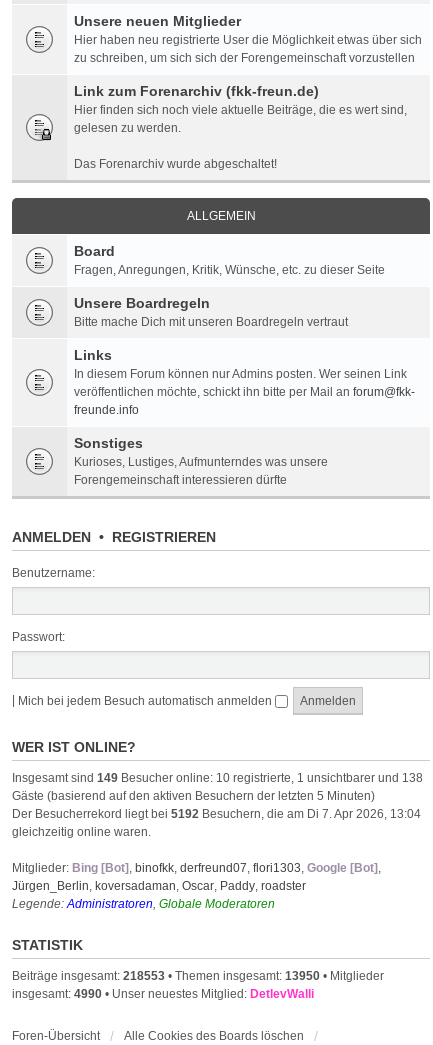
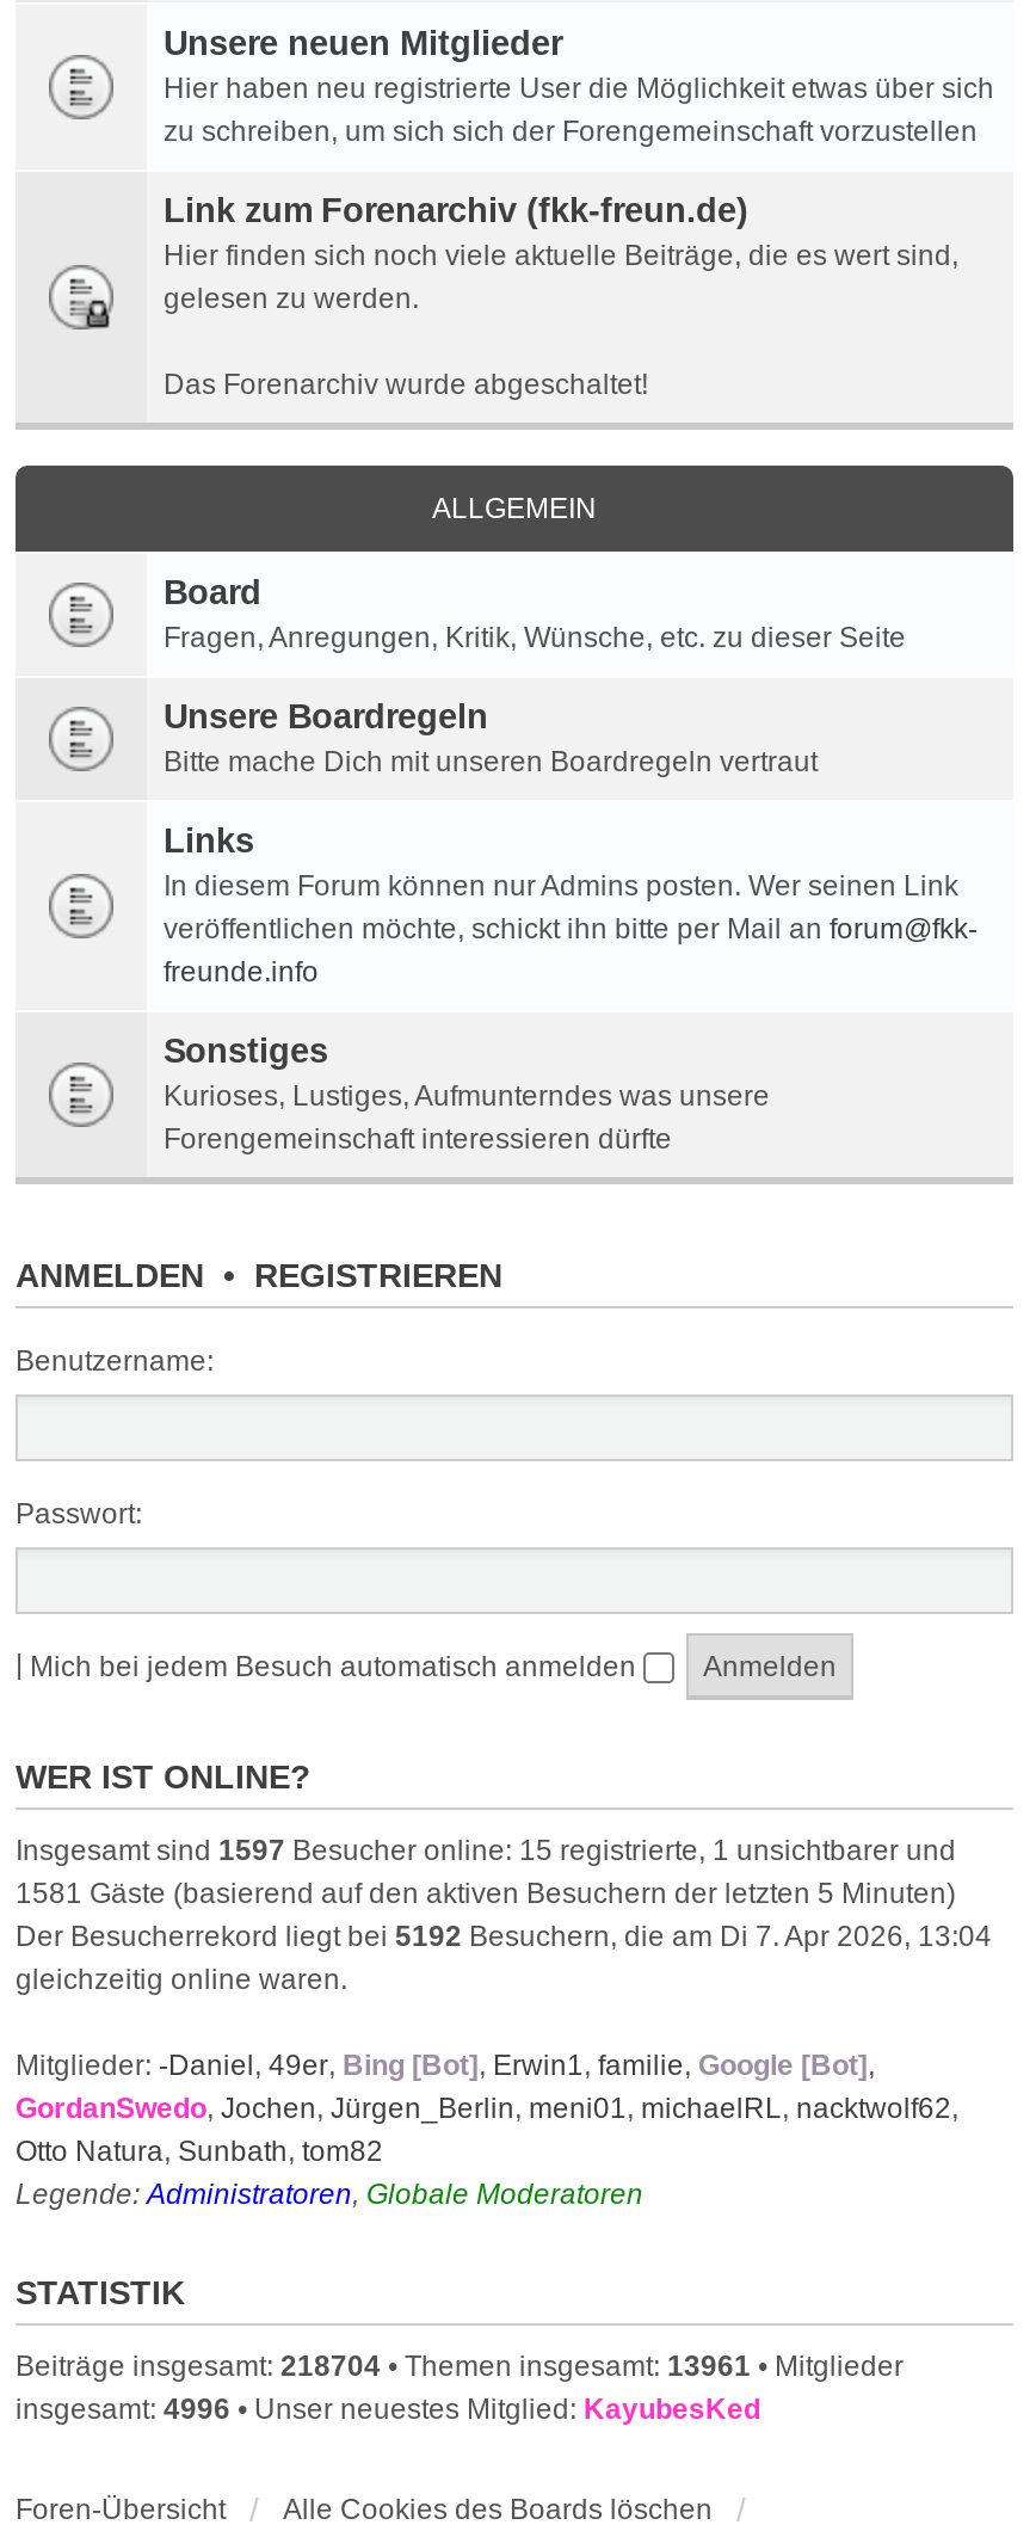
[12,771,423,803] Insgesamt sind 149 Besucher online: 10 registrierte, 1 unsichtbarer und 138 | Gäste (basierend auf den aktiven Besuchern der letzten 5 Minuten) -> [16,1834,956,1910] Insgesamt sind 1597 Besucher online: 15 registrierte, 1 unsichtbarer und | 1581 Gäste (basierend auf den aktiven Besuchern der letzten 5 Minuten)
[12,861,381,893] Mitglieder: Bing [Bot], binofkk, derfreund07, flori1303, Google [Bot], | Jürgen_Berlin, koversadaman, Oscar, Paddy, roadster -> [16,2049,958,2168] Mitglieder: -Daniel, 49er, Bing [Bot], Erwin1, familie, Google [Bot], | GordanSwedo, Jochen, Jürgen_Berlin, meni01, michaelRL, nacktwolf62, | Otto Natura, Sunbath, tom82
[12,969,384,983] Beiträge insgesamt: 218553 • Themen insgesamt: 13950 • Mitglieder -> [16,2350,904,2383] Beiträge insgesamt: 218704 • Themen insgesamt: 13961 • Mitglieder
[12,987,314,1001] insgesamt: 4990 • Unser neuestes Mitglied: DetlevWalli -> [16,2393,760,2426] insgesamt: 4996 • Unser neuestes Mitglied: KayubesKed

